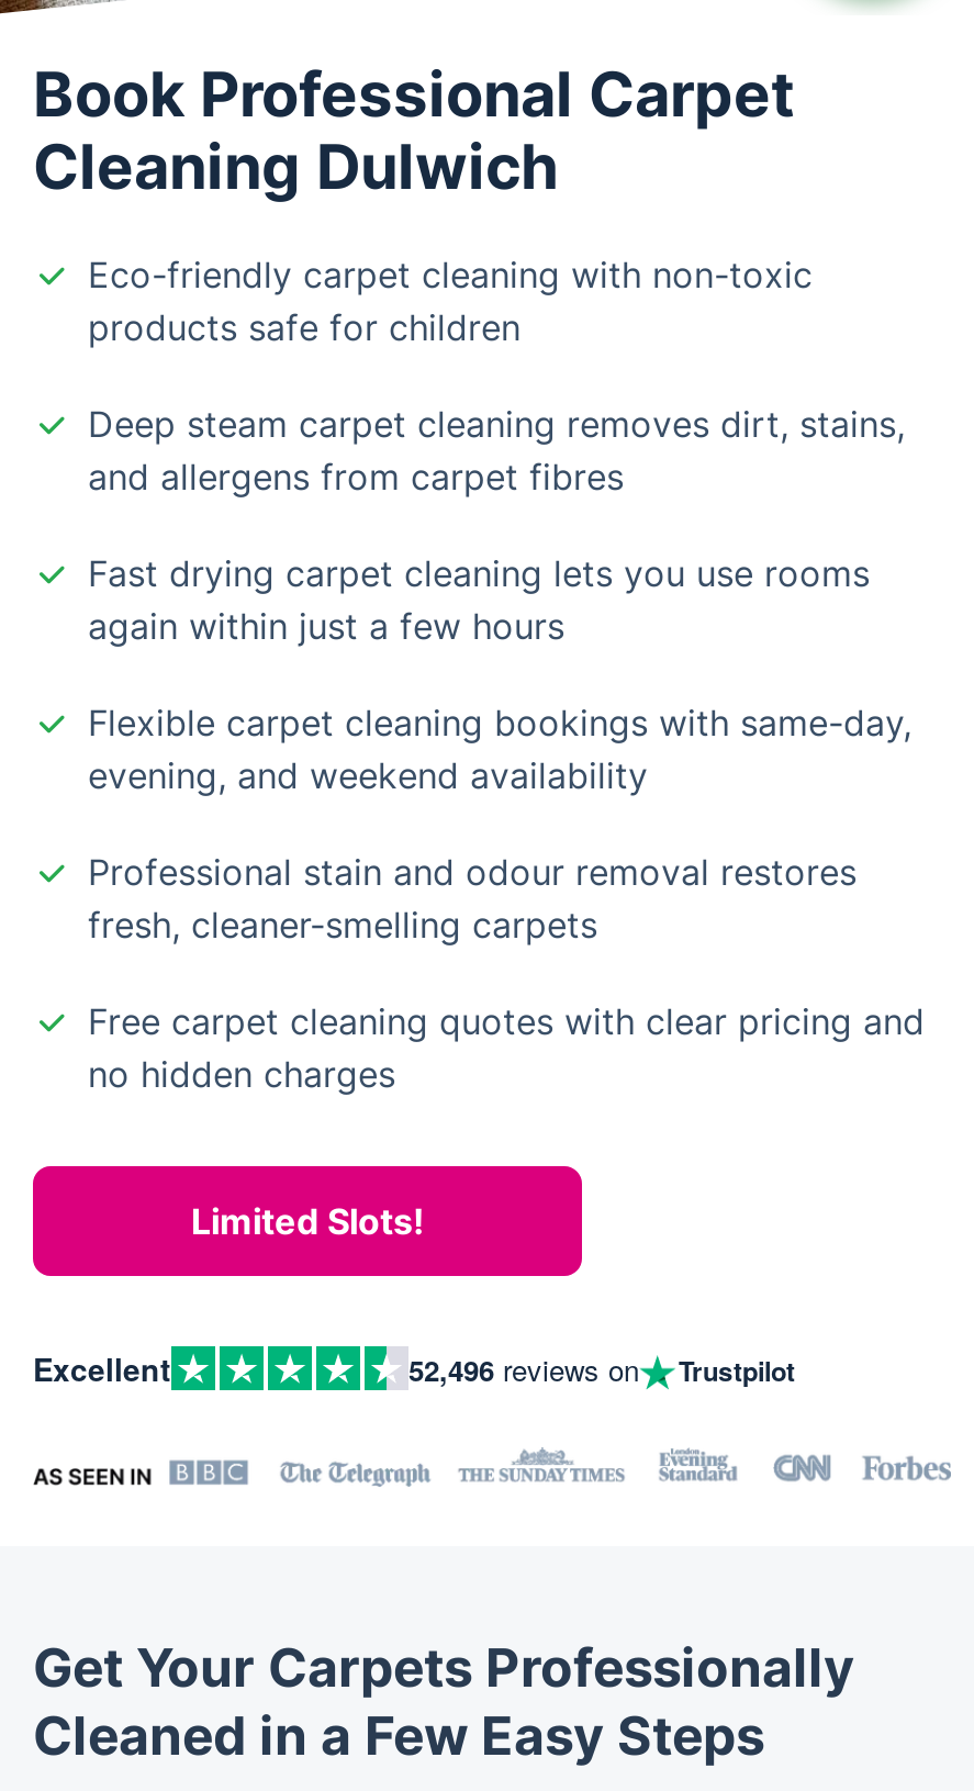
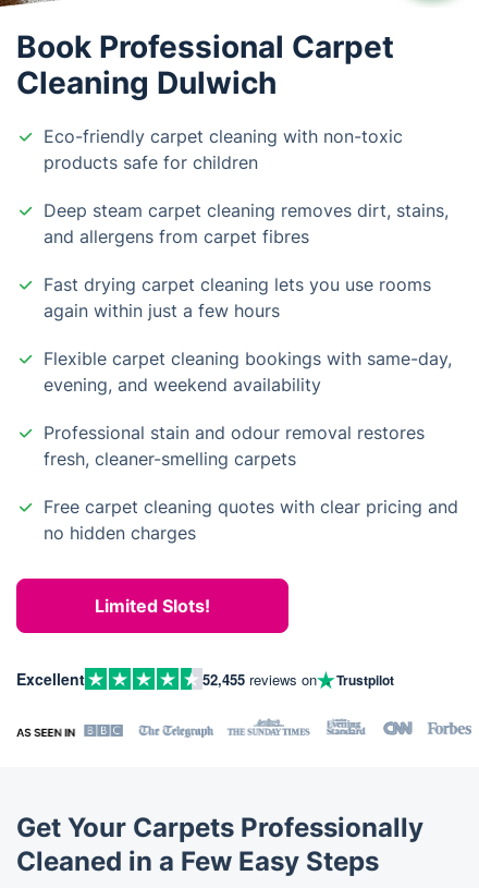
[408,1347,795,1390] 52,496 reviews on Trustpilot -> [202,668,394,690] 52,455 reviews on Trustpilot

